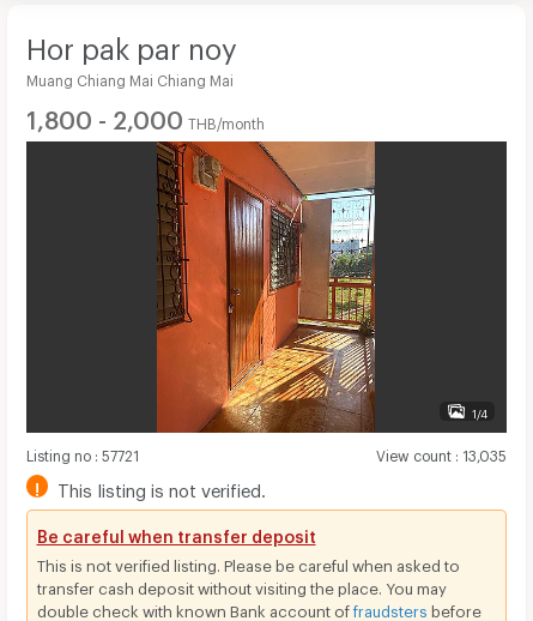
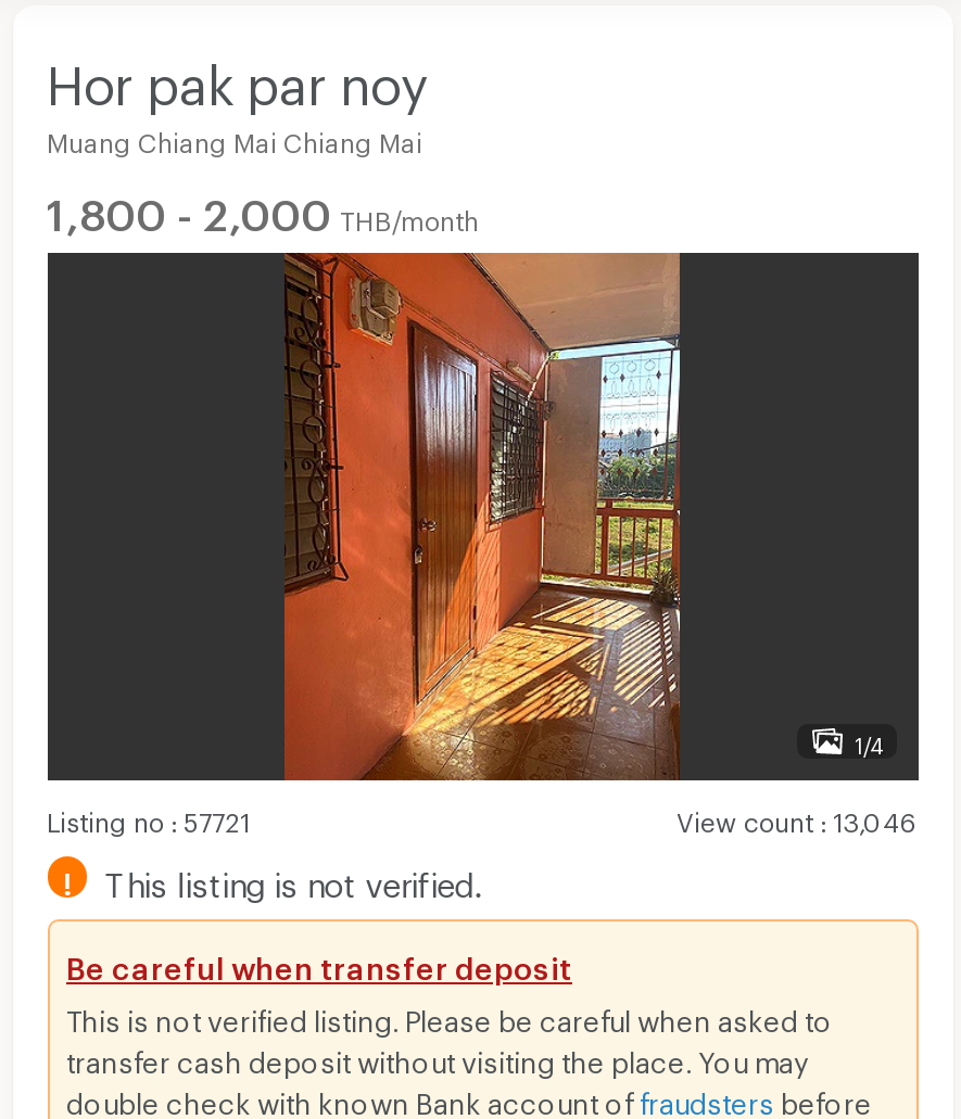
[375,447,506,459] View count: 13,035 -> [677,805,918,827] View count: 13,046

